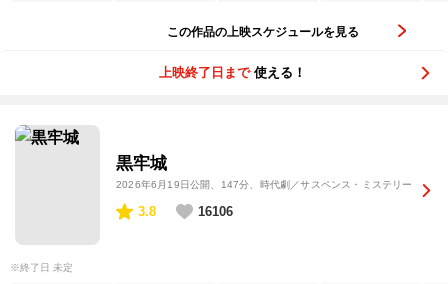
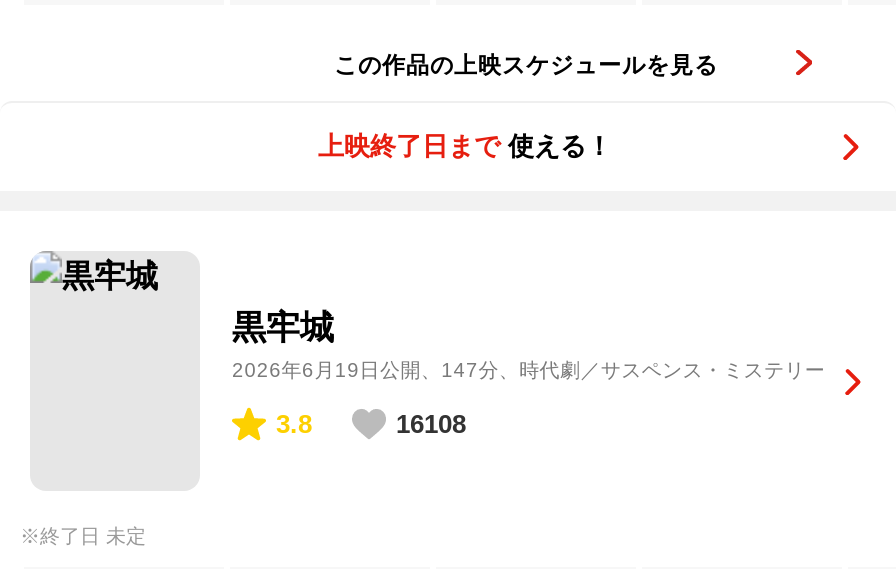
[198,204,233,219] 16106 -> [396,409,466,439] 16108

